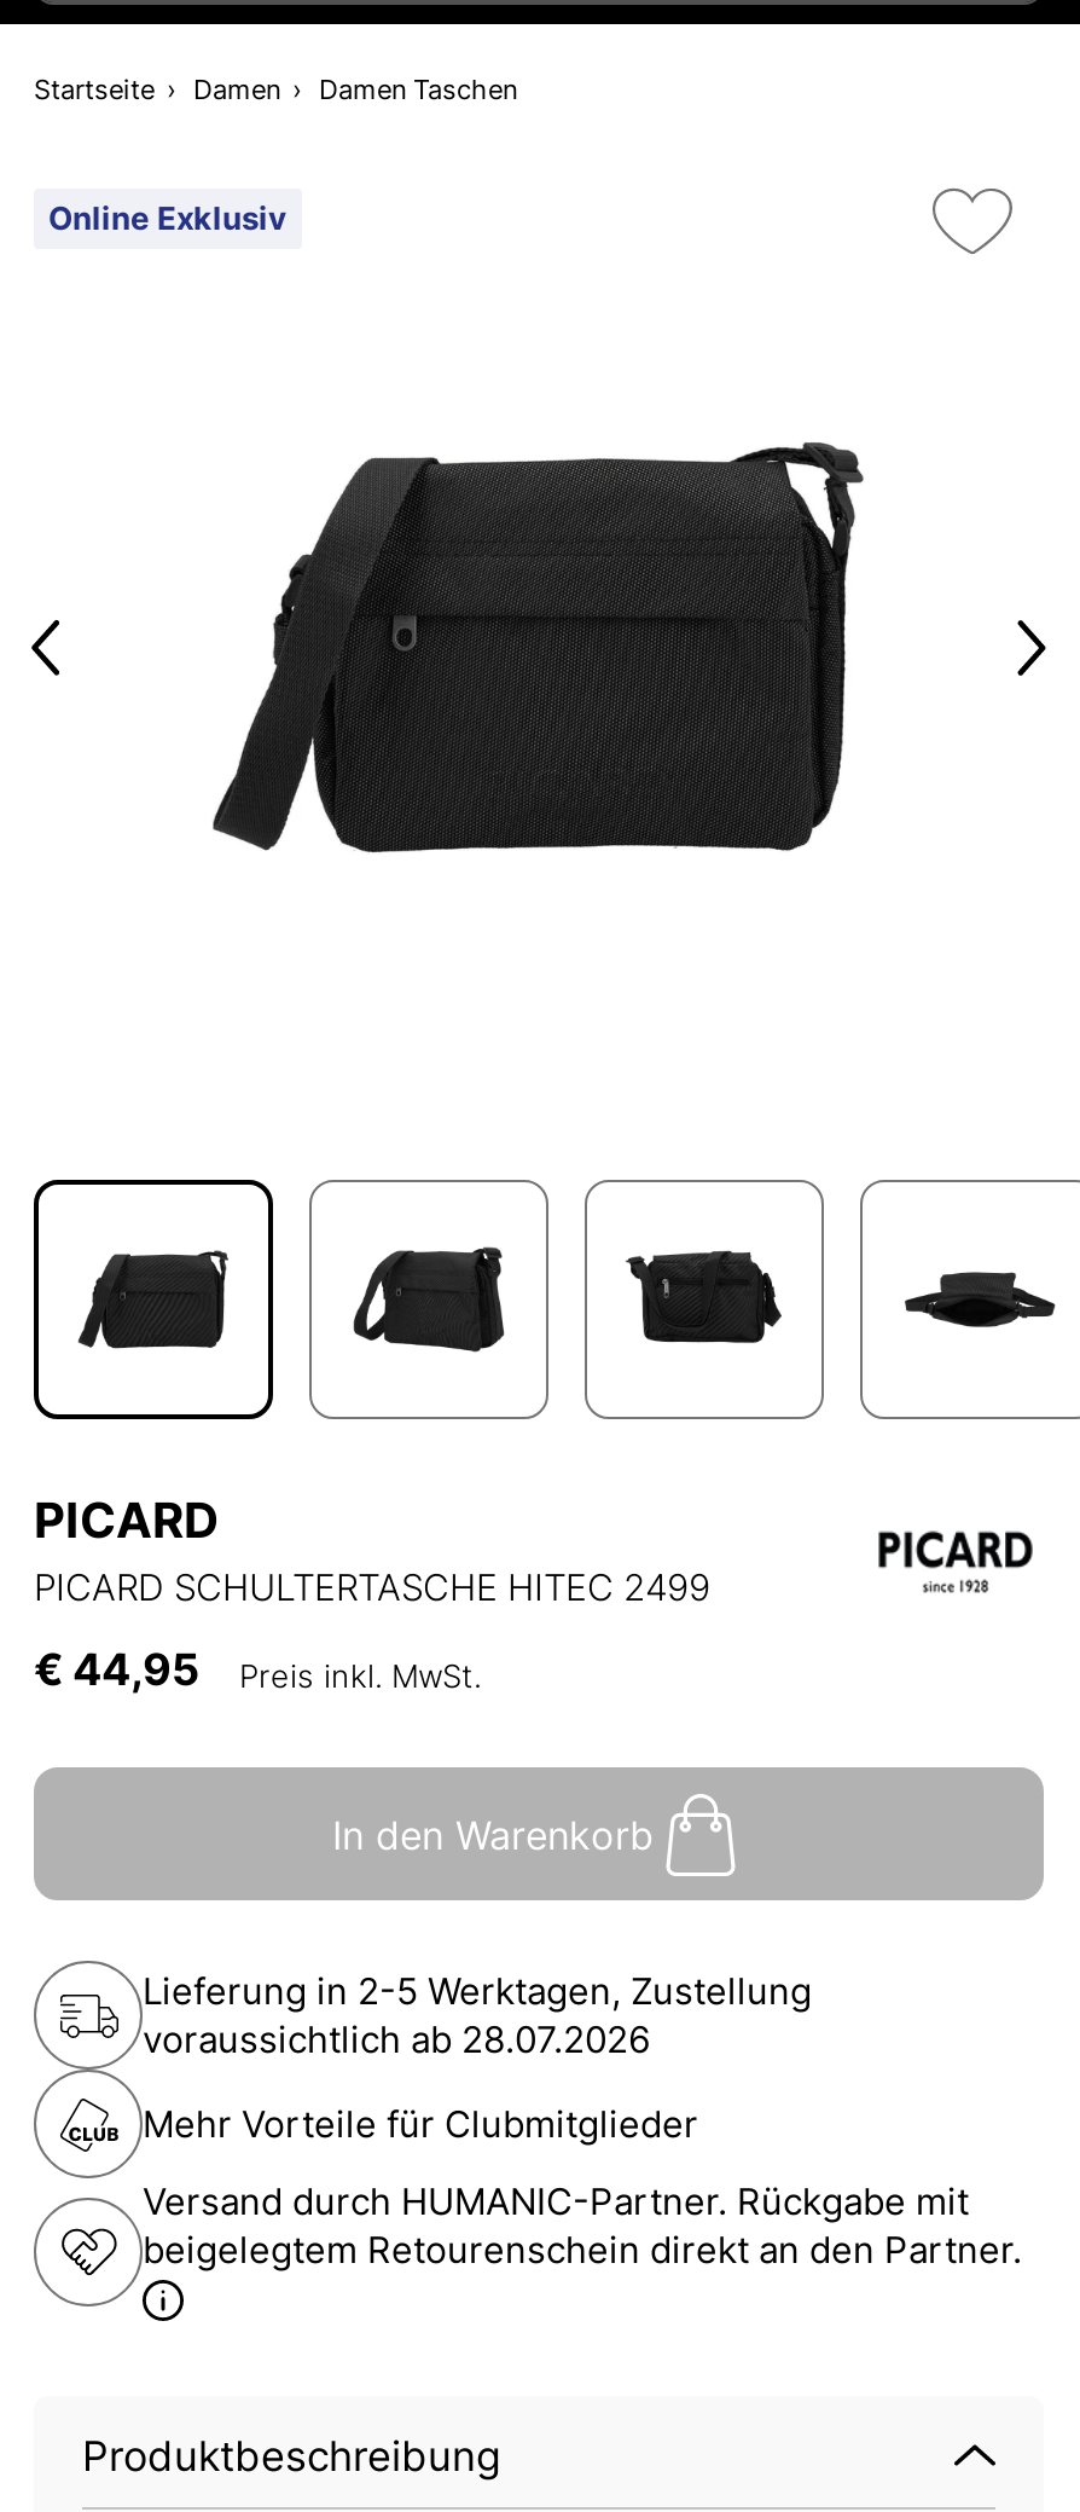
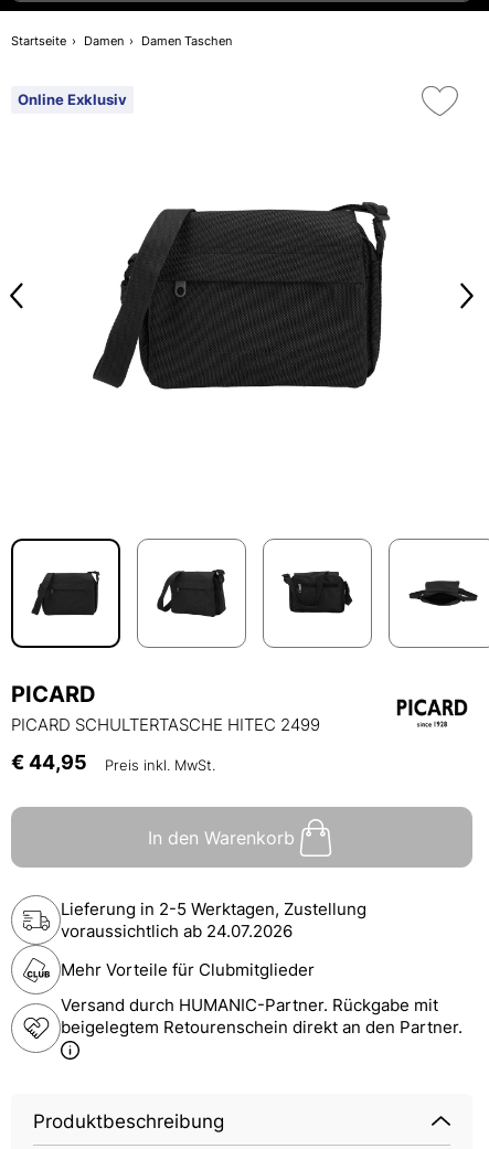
[143,2015,650,2061] voraussichtlich ab 28.07.2026 -> [61,920,293,941] voraussichtlich ab 24.07.2026

